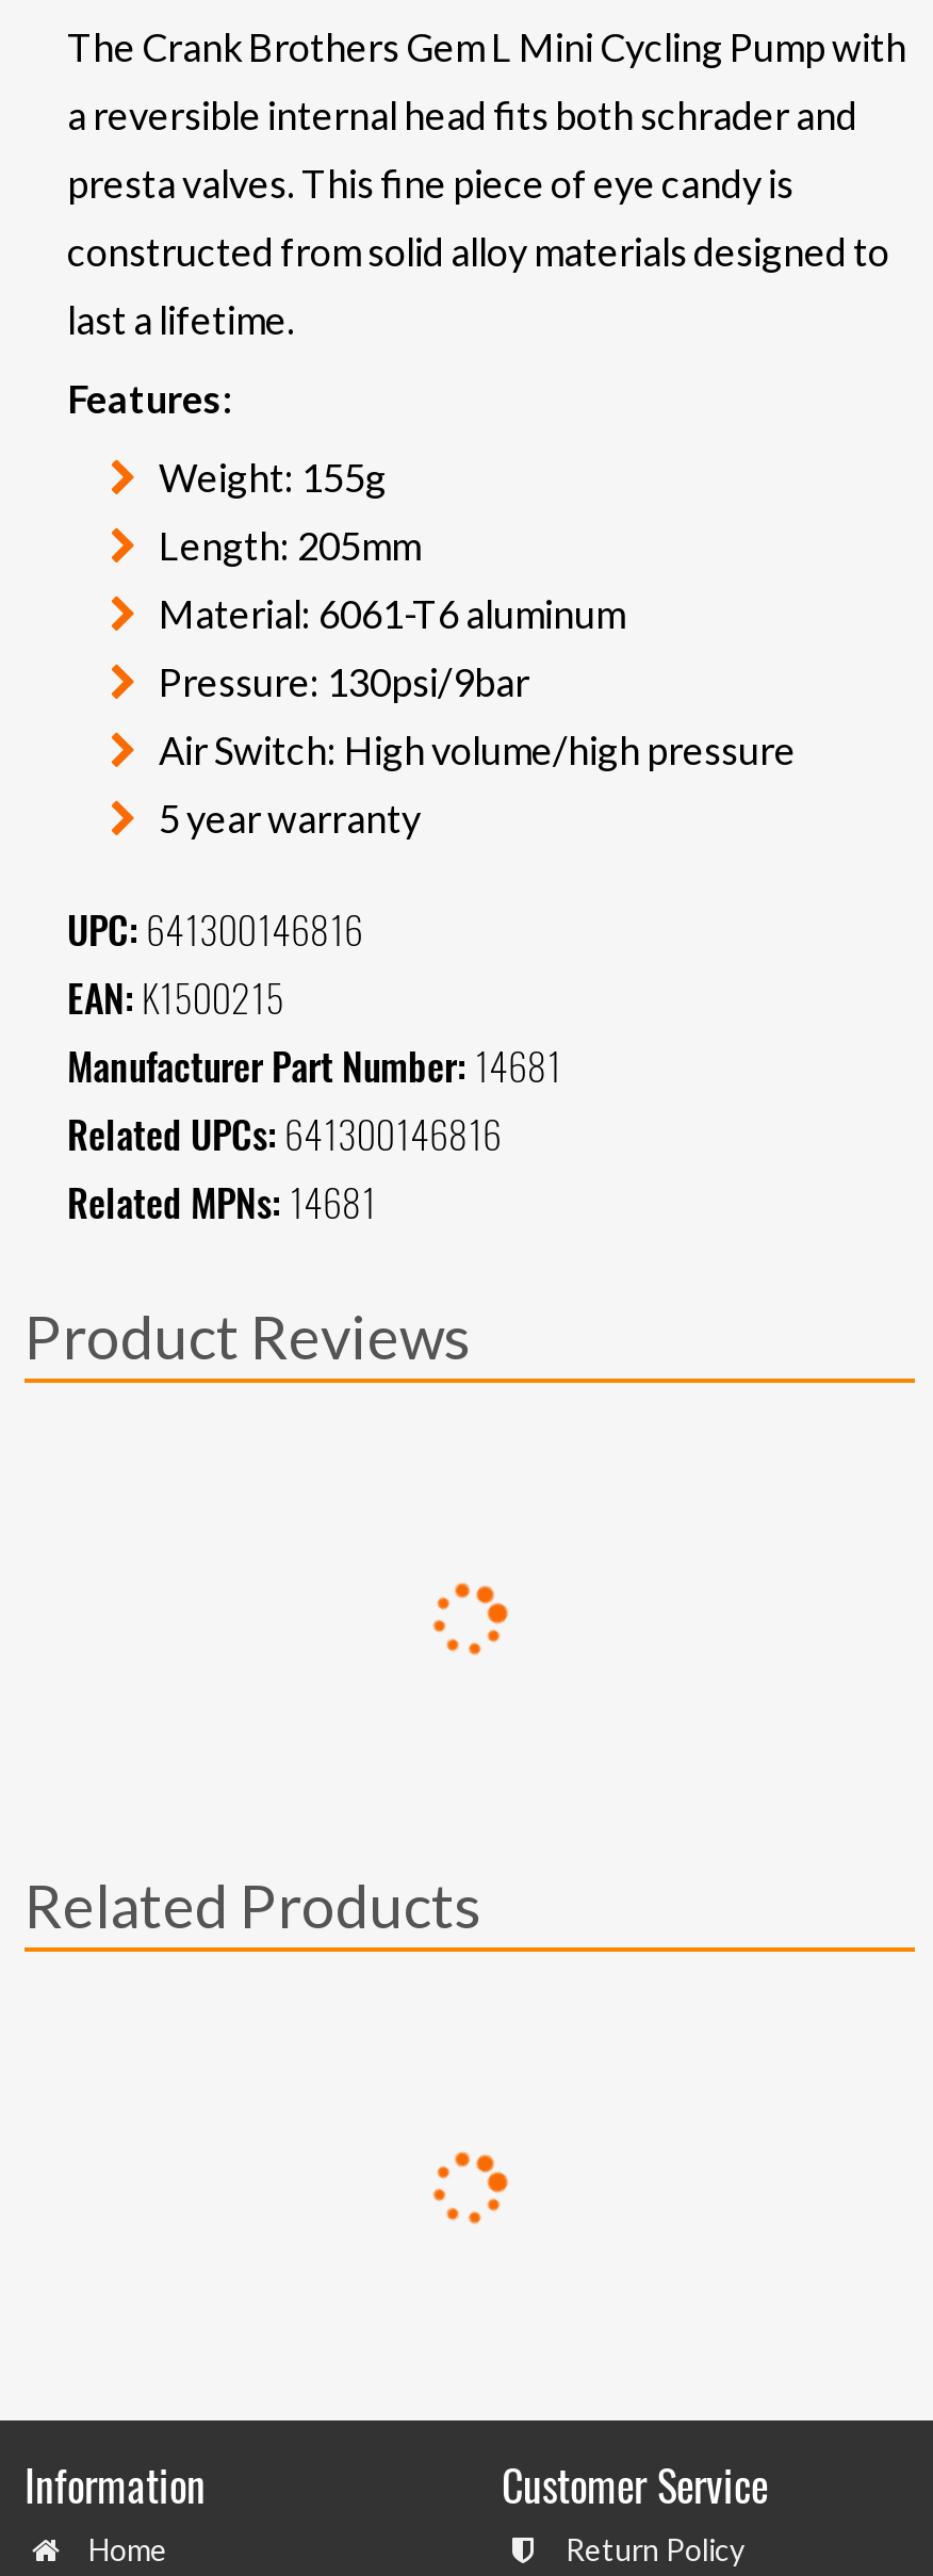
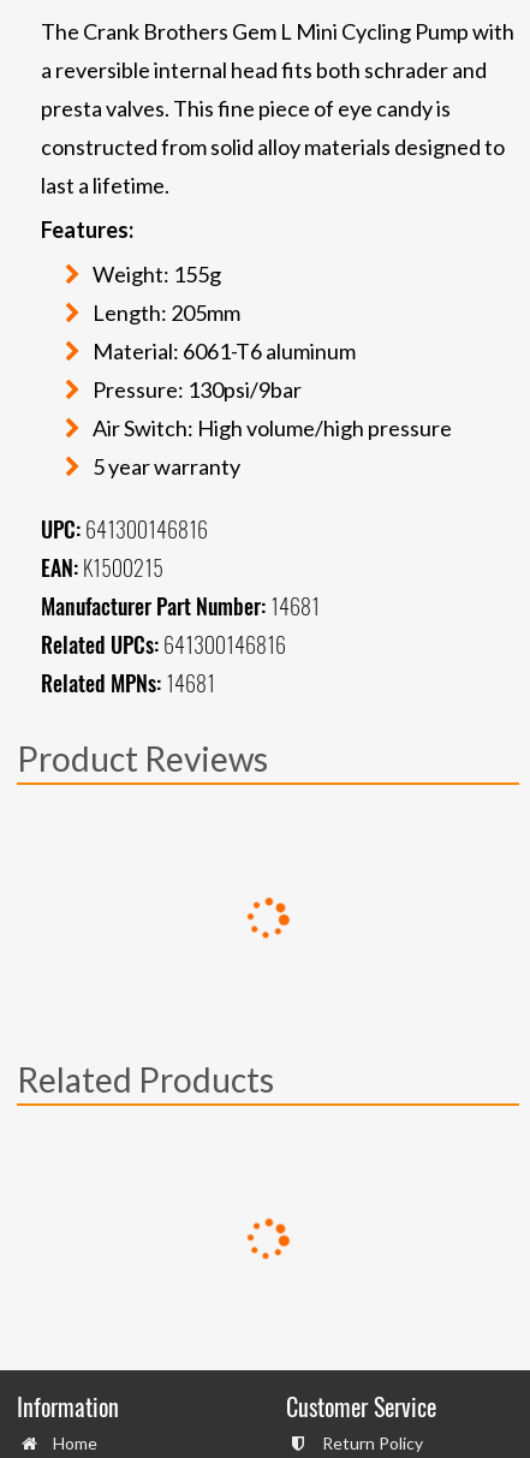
[431,1581,510,1656] [image] -> [246,897,291,940] [image]
[431,2150,510,2224] [image] -> [246,1218,291,1261] [image]

